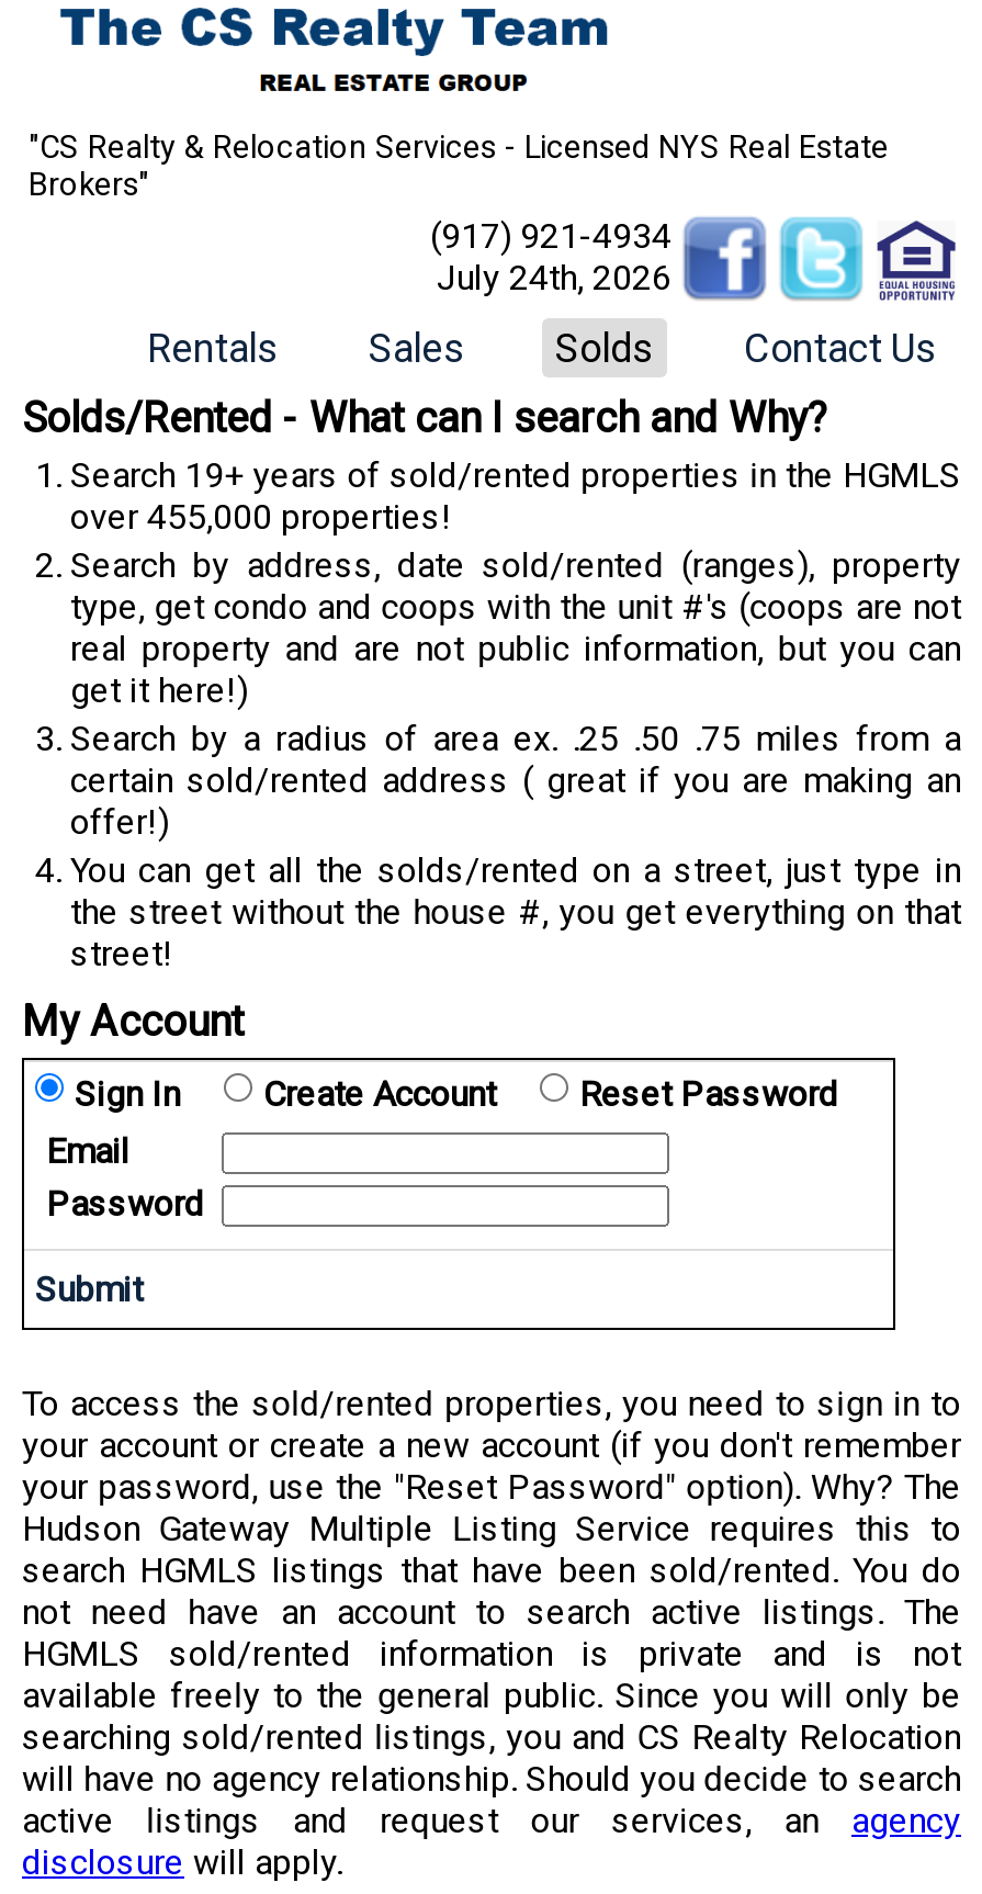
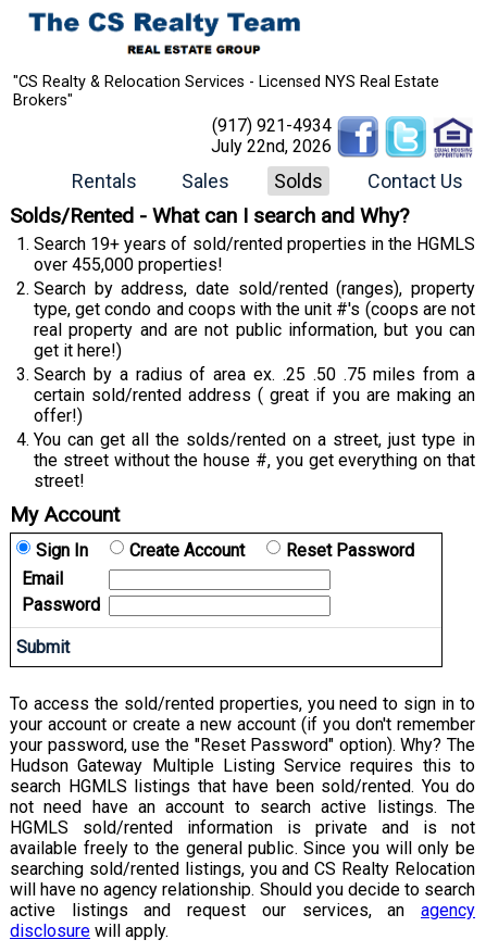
[437,256,671,298] July 24th, 2026 -> [211,135,332,156] July 22nd, 2026

